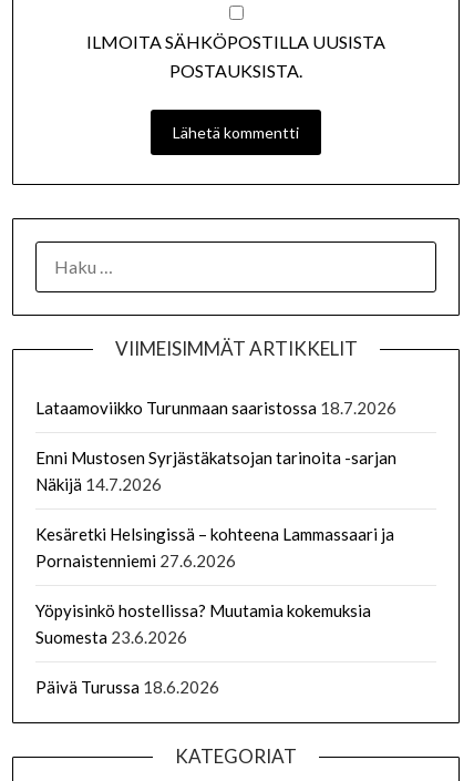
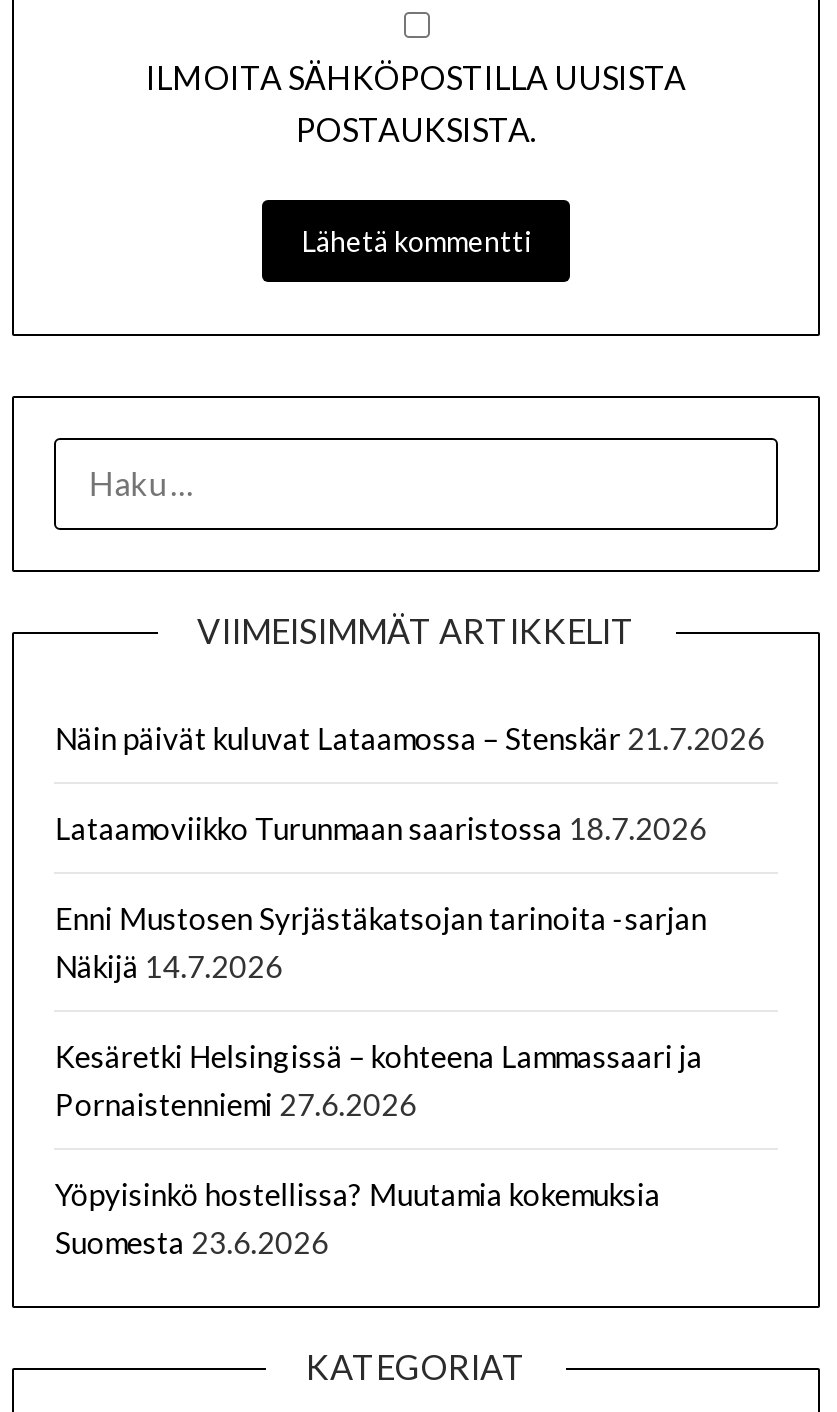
none -> [55,720,765,756] Näin päivät kuluvat Lataamossa – Stenskär 21.7.2026
moved [36,398,397,647] -> [55,810,707,1260]: Lataamoviikko Turunmaan saaristossa 18.7.2026 | Enni Mustosen Syrjästäkatsojan tarinoita -sarjan | Näkijä 14.7.2026 | Kesäretki Helsingissä – kohteena Lammassaari ja | Pornaistenniemi 27.6.2026 | Yöpyisinkö hostellissa? Muutamia kokemuksia | Suomesta 23.6.2026
[36,677,220,697] Päivä Turussa 18.6.2026 -> none

